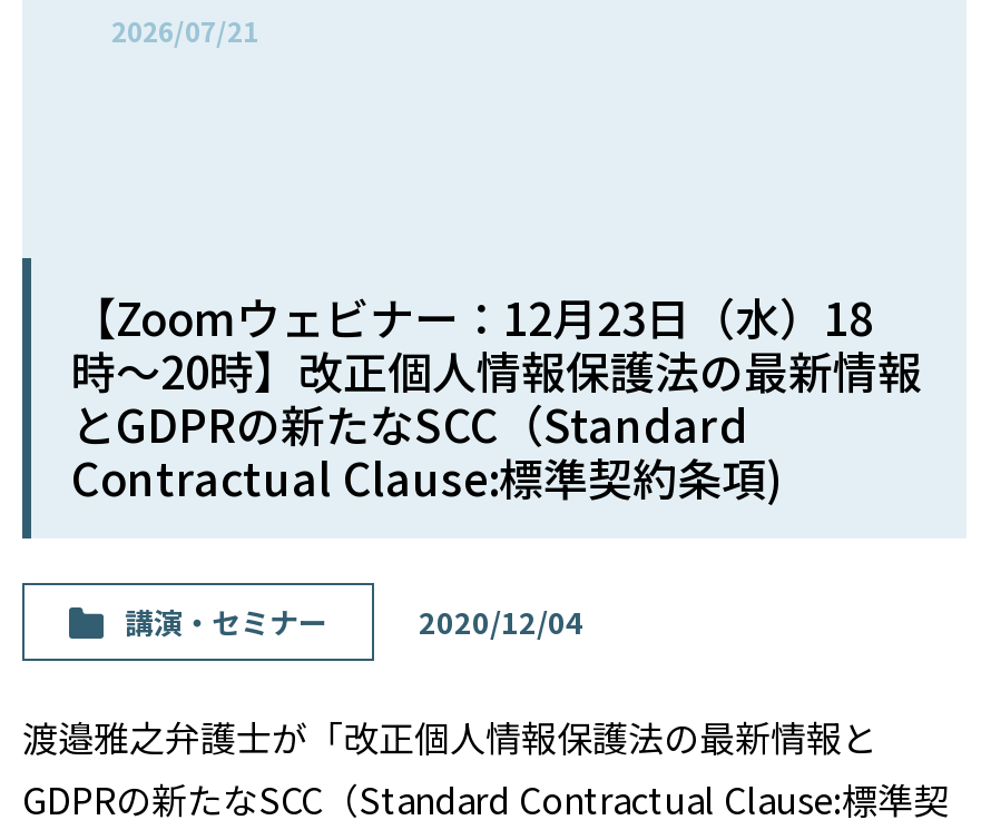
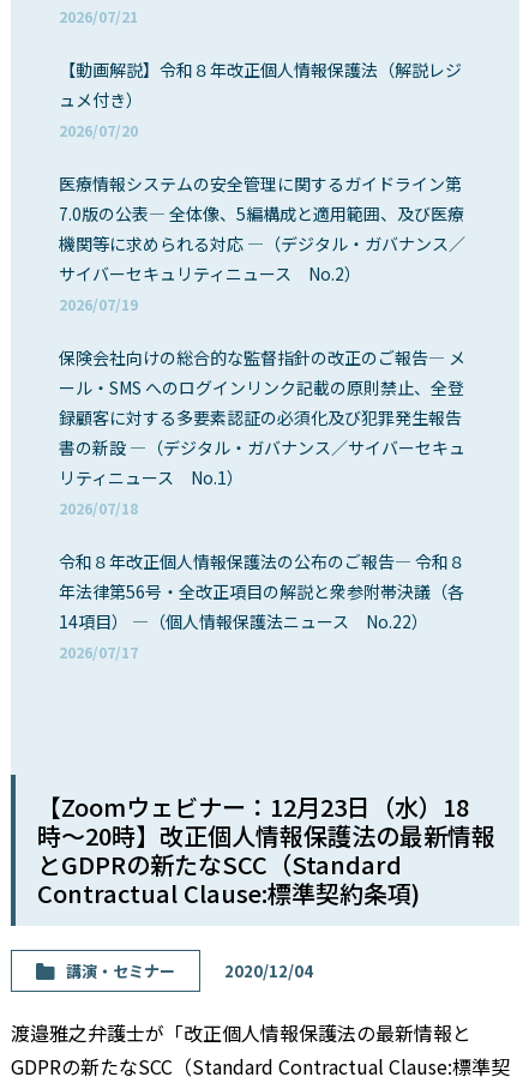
none -> [59,58,465,662] 【動画解説】令和８年改正個人情報保護法（解説レジ | ュメ付き） | 2026/07/20 | 医療情報システムの安全管理に関するガイドライン第 | 7.0版の公表― 全体像、5編構成と適用範囲、及び医療 | 機関等に求められる対応 ―（デジタル・ガバナンス／ | サイバーセキュリティニュース No.2） | 2026/07/19 | 保険会社向けの総合的な監督指針の改正のご報告― メ | ール・SMS へのログインリンク記載の原則禁止、全登 | 録顧客に対する多要素認証の必須化及び犯罪発生報告 | 書の新設 ―（デジタル・ガバナンス／サイバーセキュ | リティニュース No.1） | 2026/07/18 | 令和８年改正個人情報保護法の公布のご報告― 令和８ | 年法律第56号・全改正項目の解説と衆参附帯決議（各 | 14項目） ―（個人情報保護法ニュース No.22） | 2026/07/17

